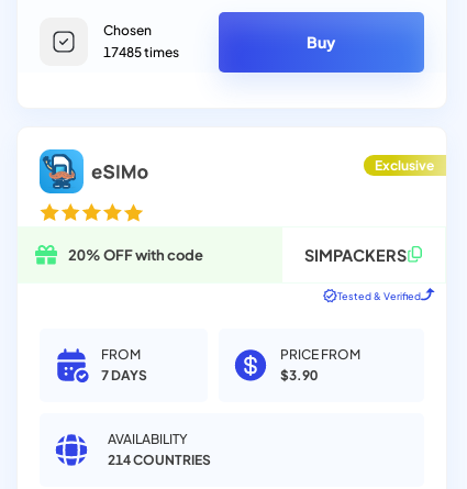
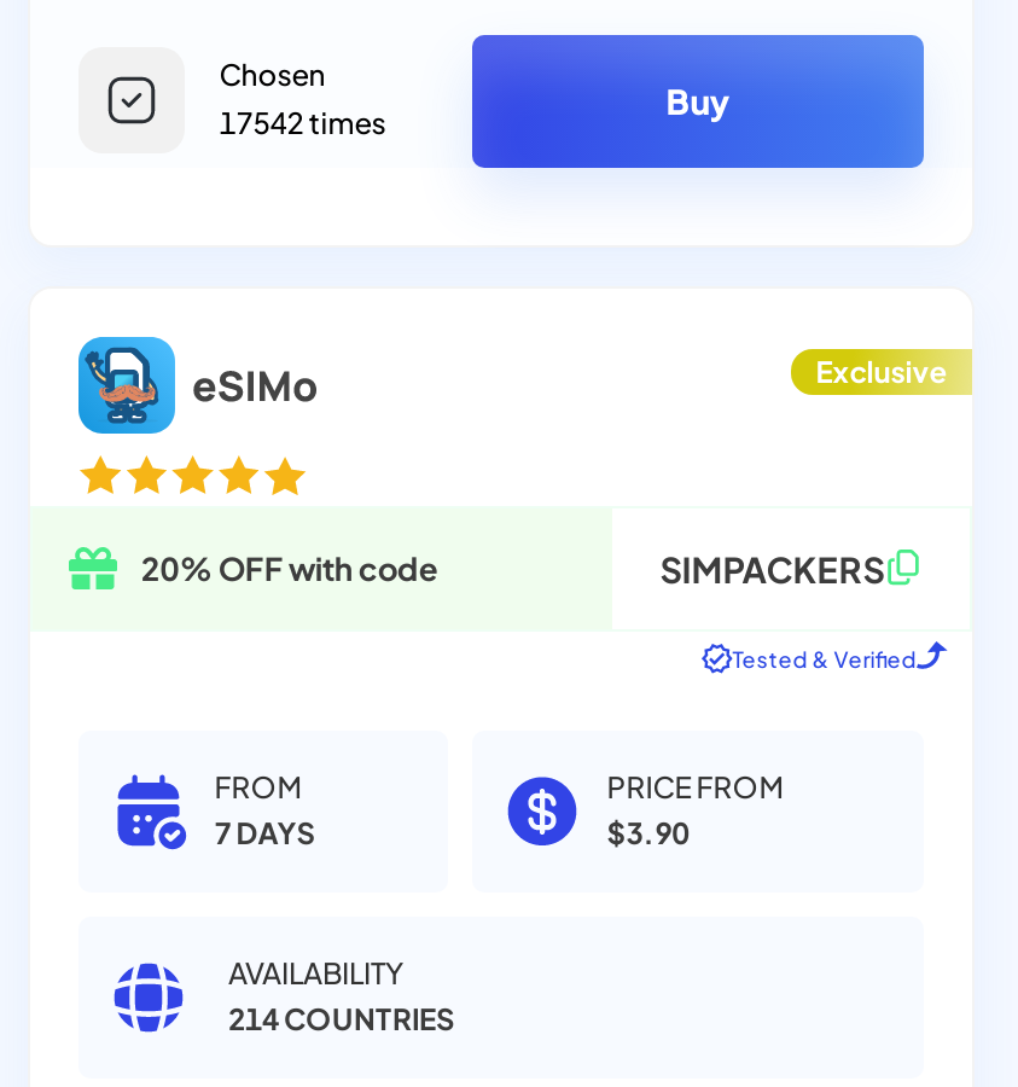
[104,44,179,61] 17485 times -> [219,106,386,142] 17542 times

